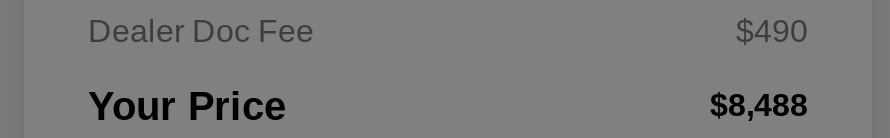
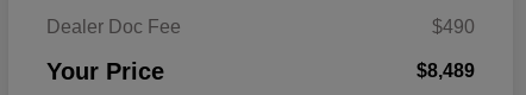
[710,88,808,122] $8,488 -> [417,60,475,81] $8,489

